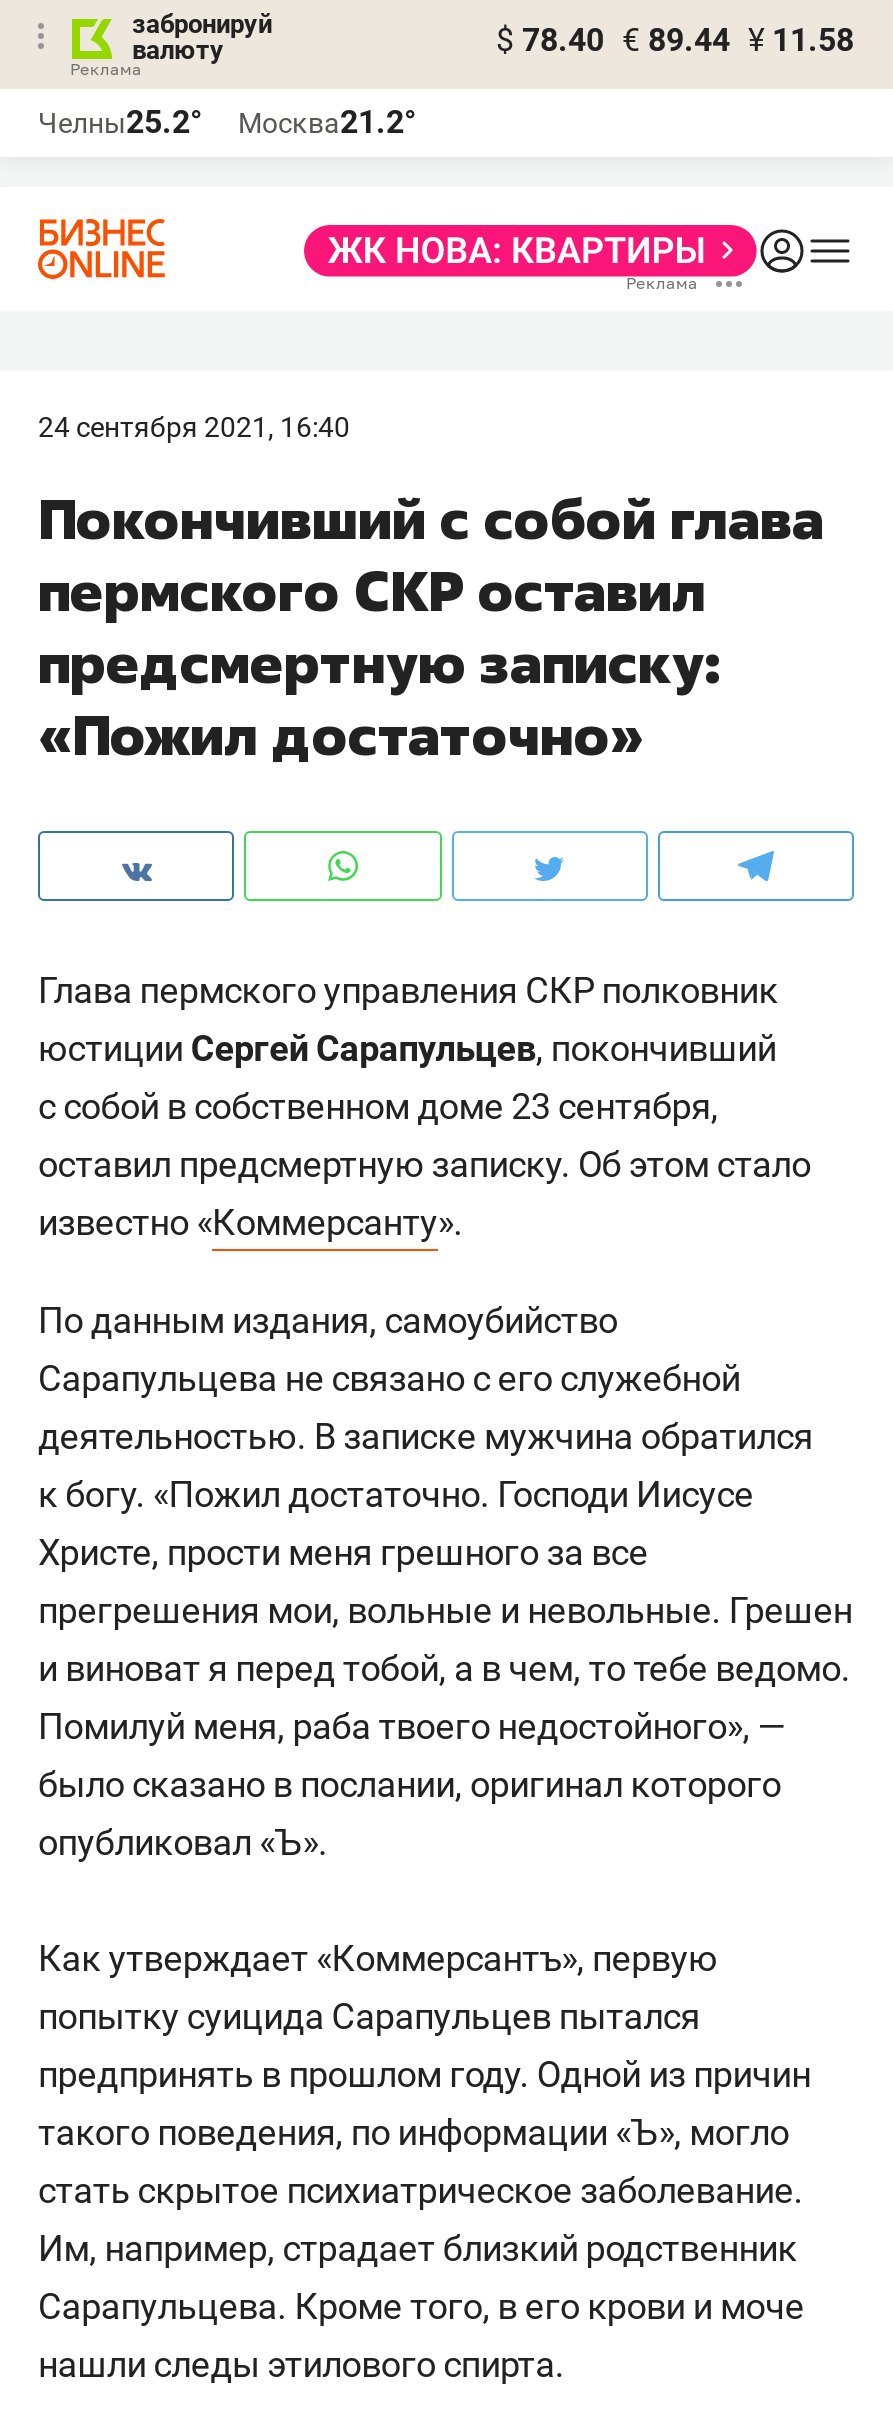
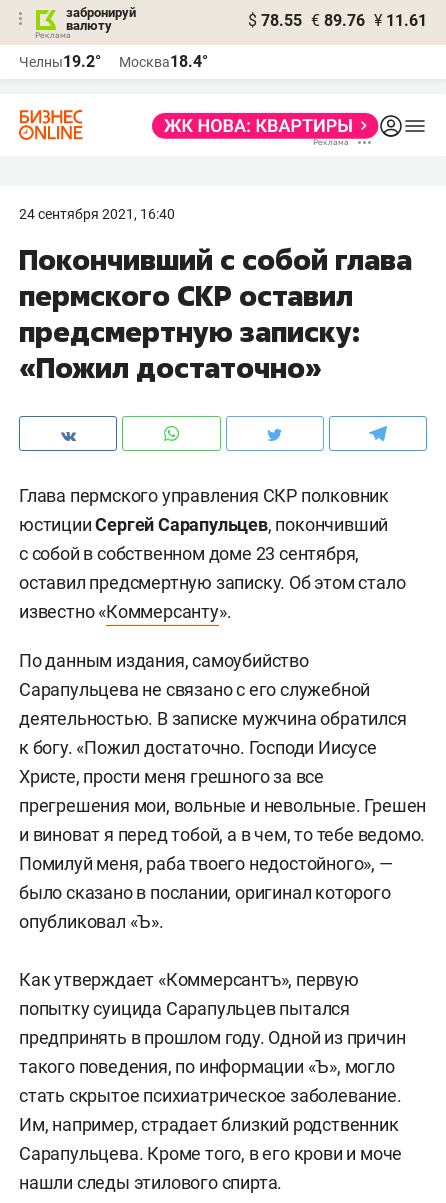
[496,21,854,59] $ 78.40 € 89.44 ¥ 11.58 -> [248,11,427,30] $ 78.55 € 89.76 ¥ 11.61
[38,103,202,141] Челны25.2° -> [19,52,101,71] Челны19.2°
[238,103,416,141] Москва21.2° -> [119,52,208,71] Москва18.4°

